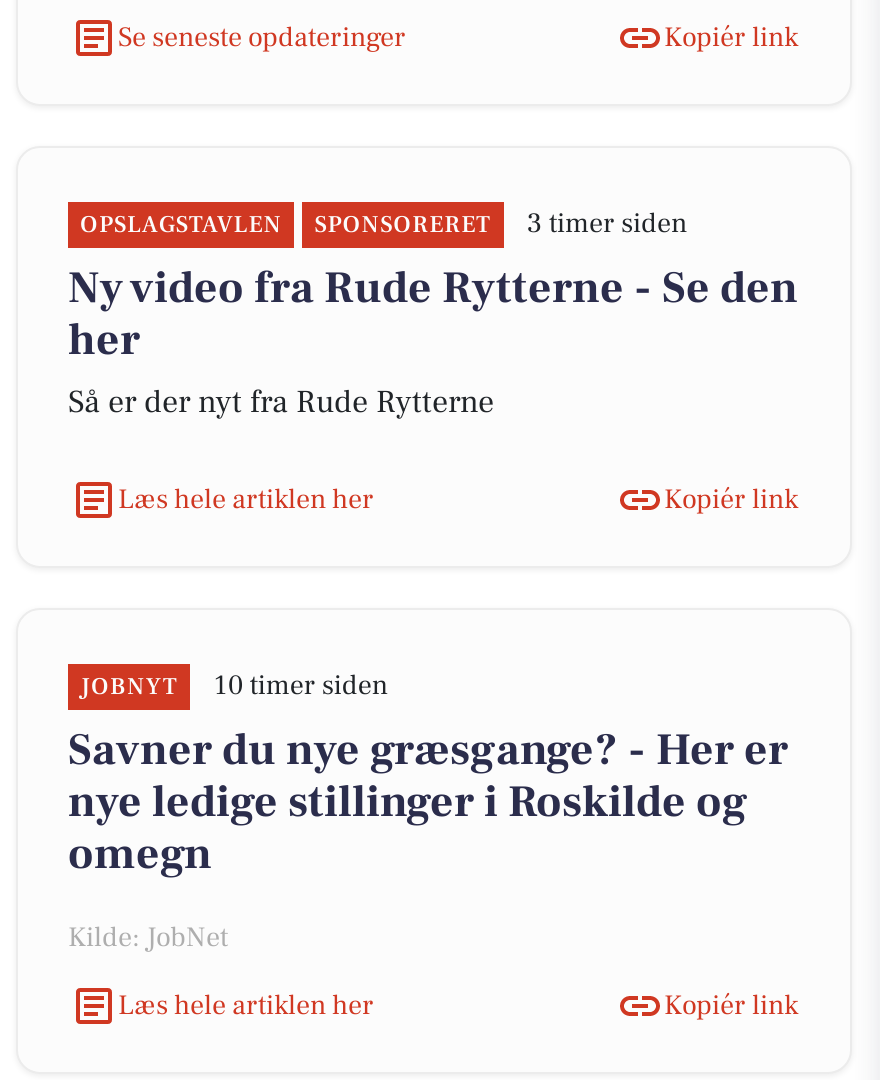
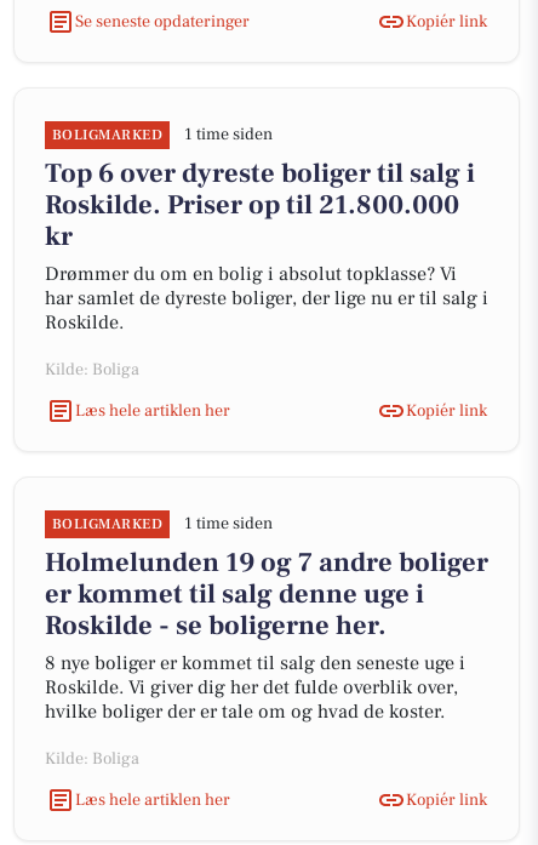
[68,206,798,422] OPSLAGSTAVLEN | SPONSORERET | 3 timer siden | Ny video fra Rude Rytterne - Se den | her | Så er der nyt fra Rude Rytterne -> [45,124,488,381] BOLIGMARKED | 1 time siden | Top 6 over dyreste boliger til salg i | Roskilde. Priser op til 21.800.000 | kr | Drømmer du om en bolig i absolut topklasse? Vi | har samlet de dyreste boliger, der lige nu er til salg i | Roskilde. | Kilde: Boliga
[68,668,788,882] JOBNYT | 10 timer siden | Savner du nye græsgange? - Her er | nye ledige stillinger i Roskilde og | omegn -> [45,513,488,724] BOLIGMARKED | 1 time siden | Holmelunden 19 og 7 andre boliger | er kommet til salg denne uge i | Roskilde - se boligerne her. | 8 nye boliger er kommet til salg den seneste uge i | Roskilde. Vi giver dig her det fulde overblik over, | hvilke boliger der er tale om og hvad de koster.
[68,920,228,956] Kilde: JobNet -> [45,748,139,770] Kilde: Boliga

